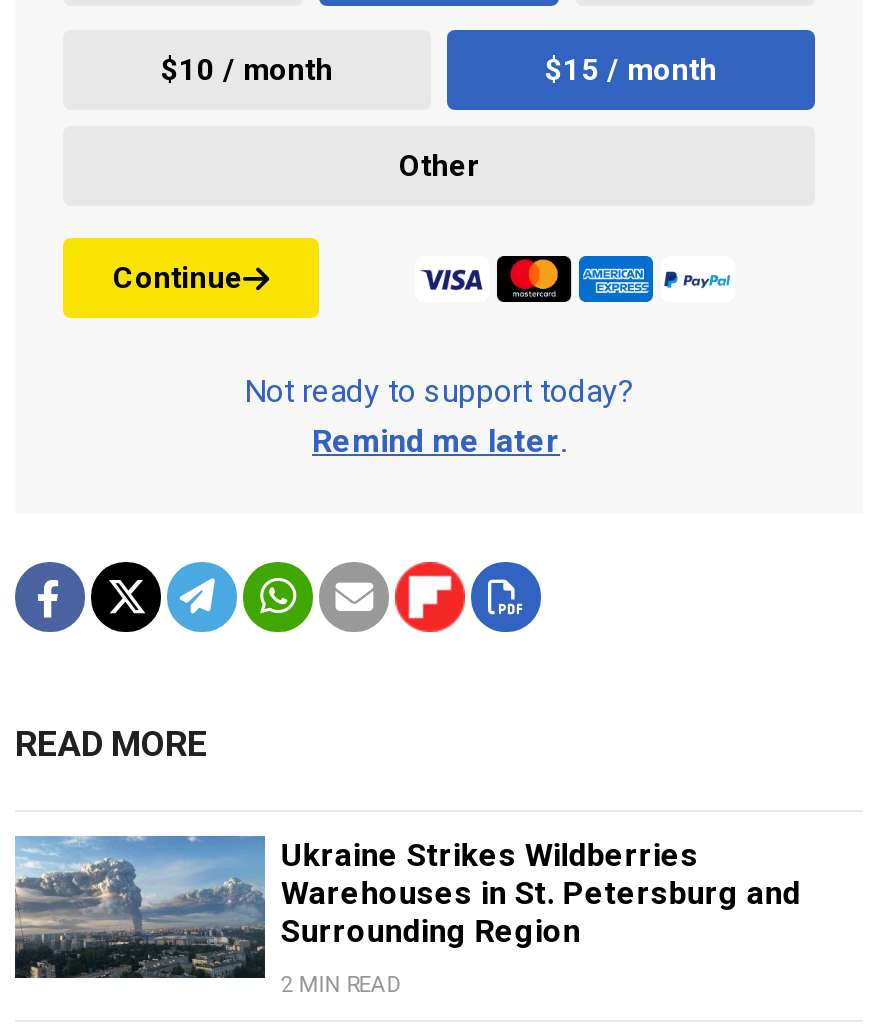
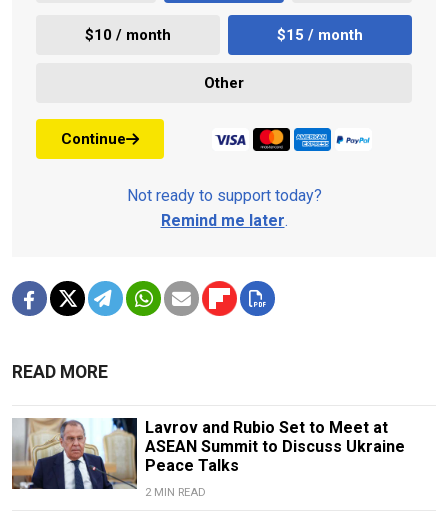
[15,834,801,980] [image] | Ukraine Strikes Wildberries | Warehouses in St. Petersburg and | Surrounding Region -> [12,417,405,489] [image] | Lavrov and Rubio Set to Meet at | ASEAN Summit to Discuss Ukraine | Peace Talks

